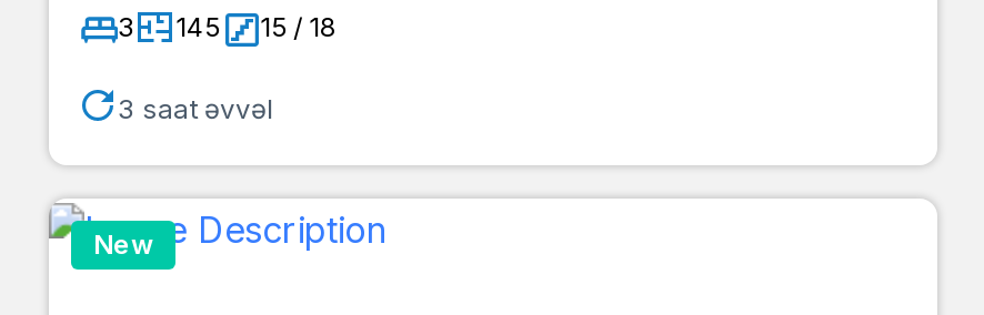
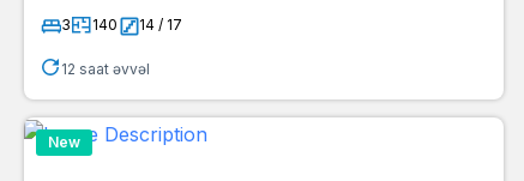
[175,10,220,43] 145 -> [92,15,118,33] 140
[260,10,338,43] 15 / 18 -> [139,15,182,33] 14 / 17
[118,92,273,125] 3 saat əvvəl -> [61,60,150,78] 12 saat əvvəl

